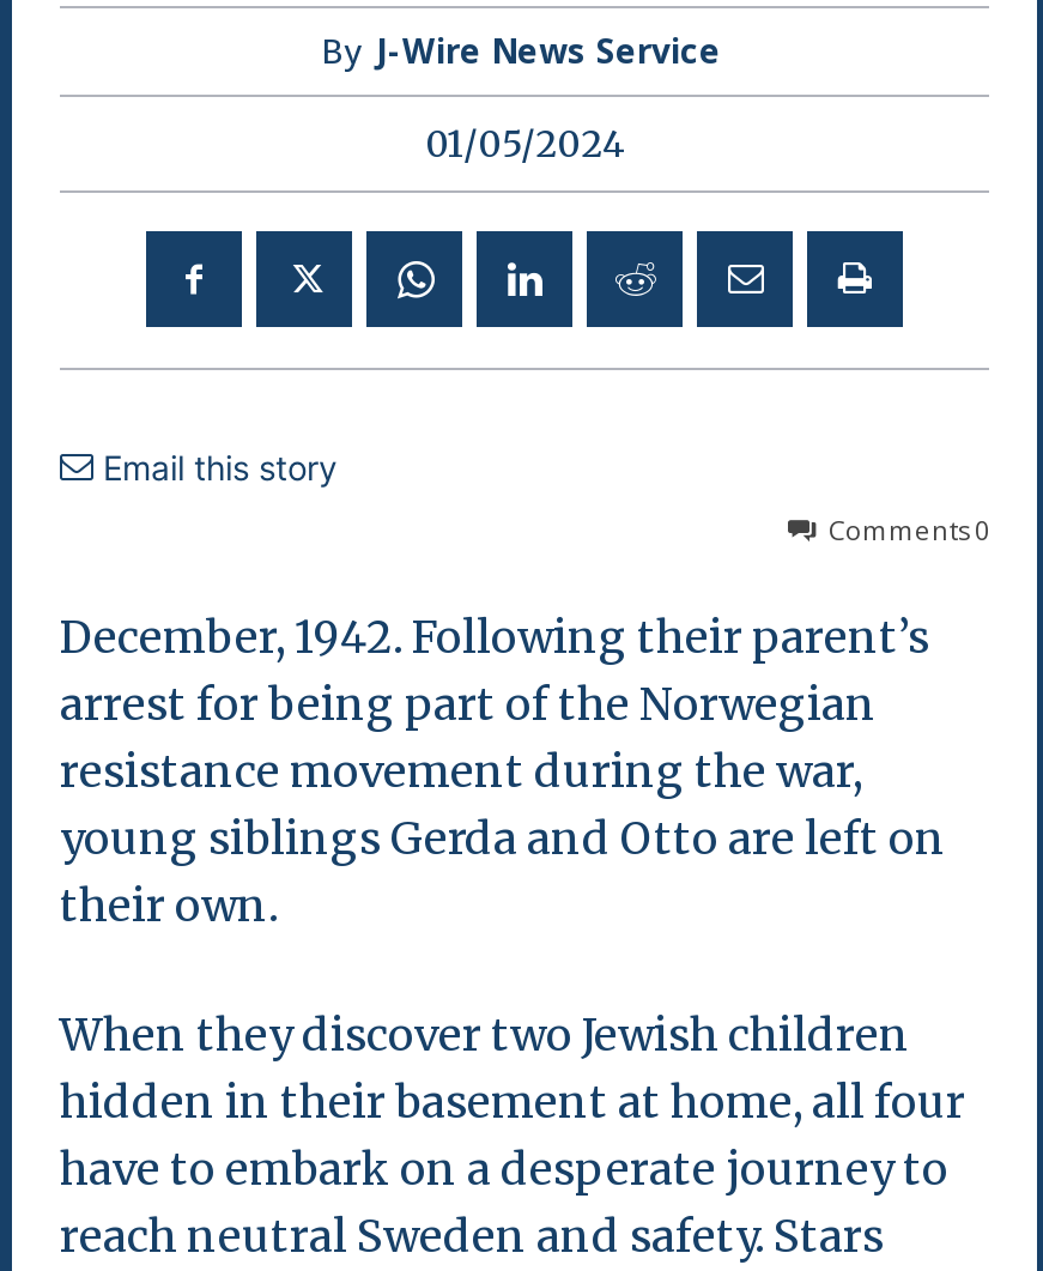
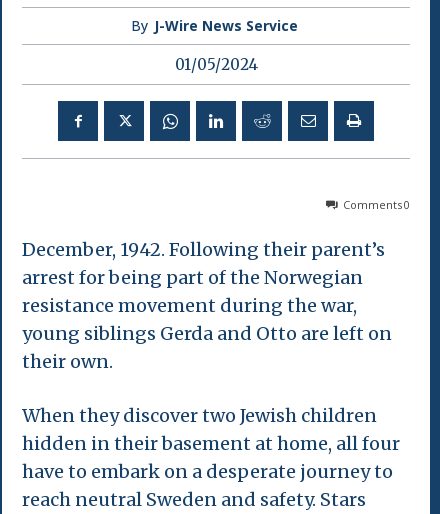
[93,447,338,488] Email this story -> none

